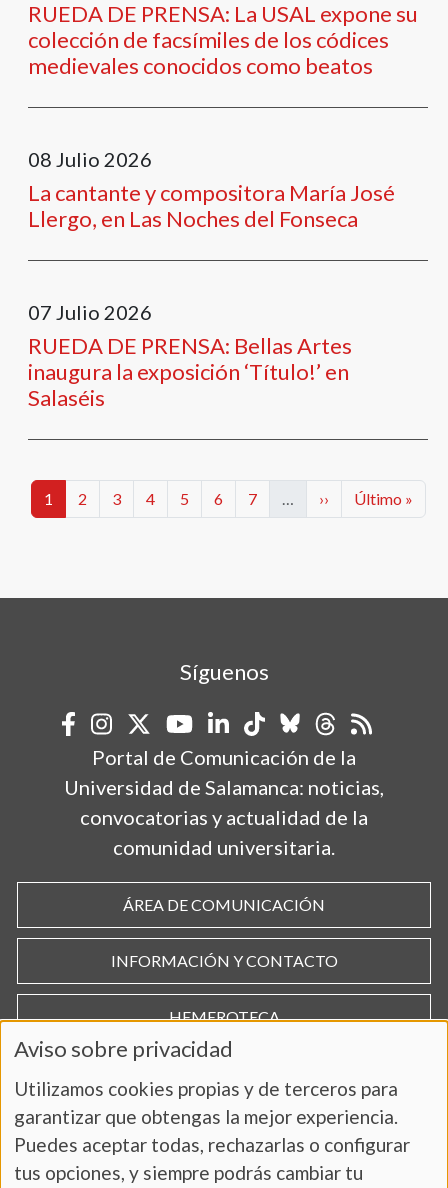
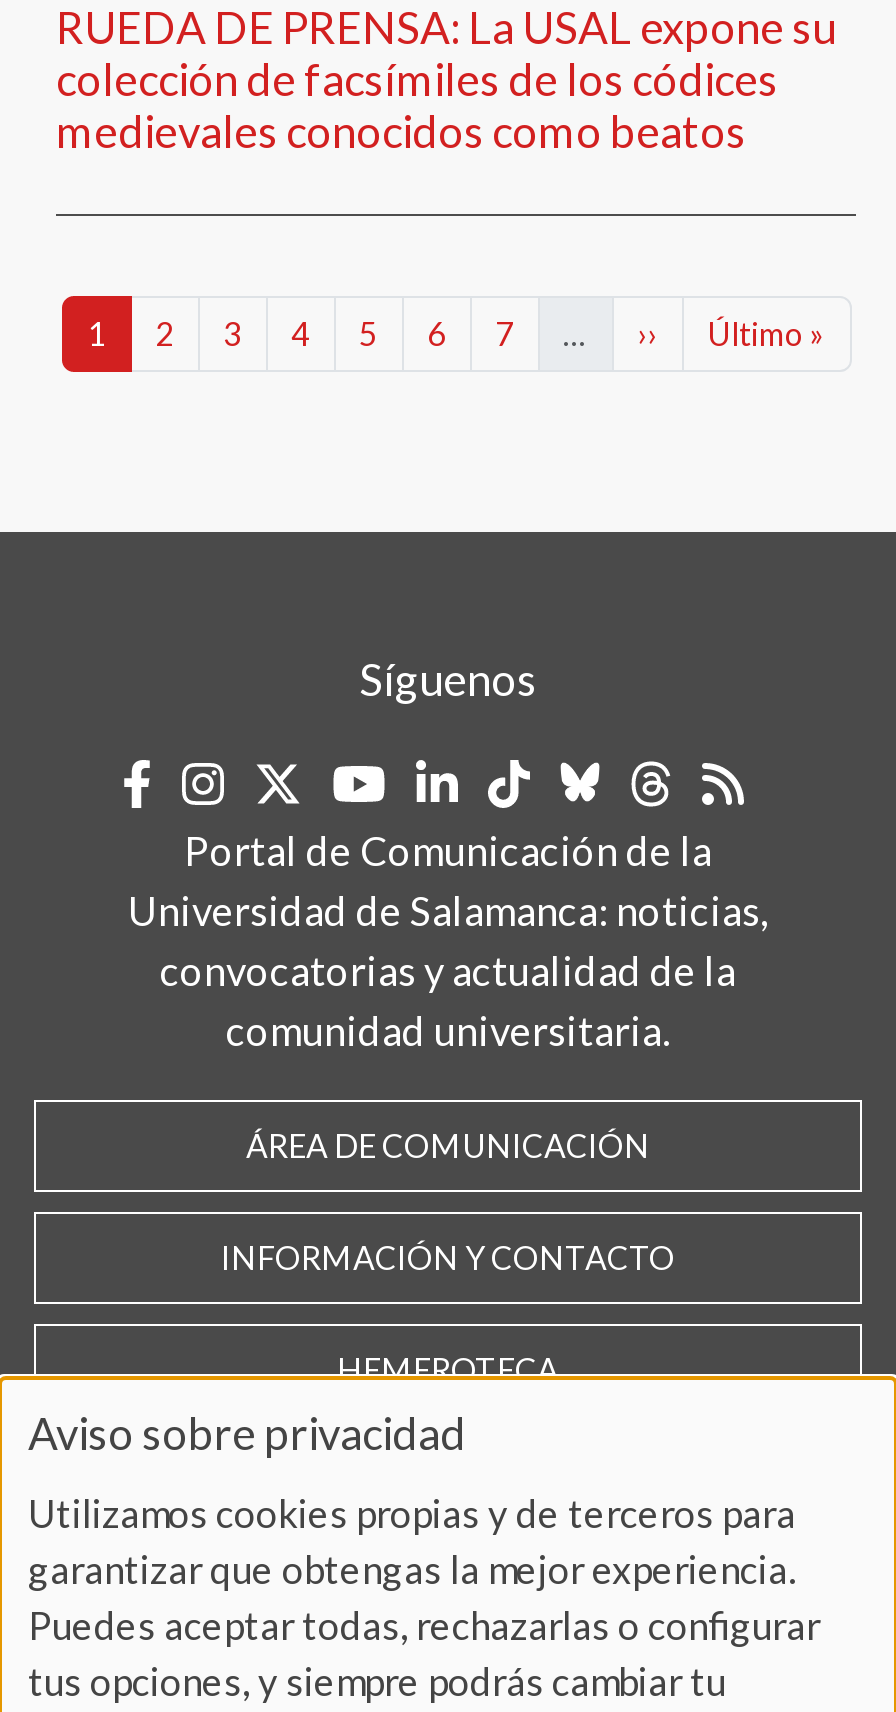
[28,147,395,232] 08 Julio 2026 | La cantante y compositora María José | Llergo, en Las Noches del Fonseca -> none
[28,300,352,411] 07 Julio 2026 | RUEDA DE PRENSA: Bellas Artes | inaugura la exposición ‘Título!’ en | Salaséis -> none

